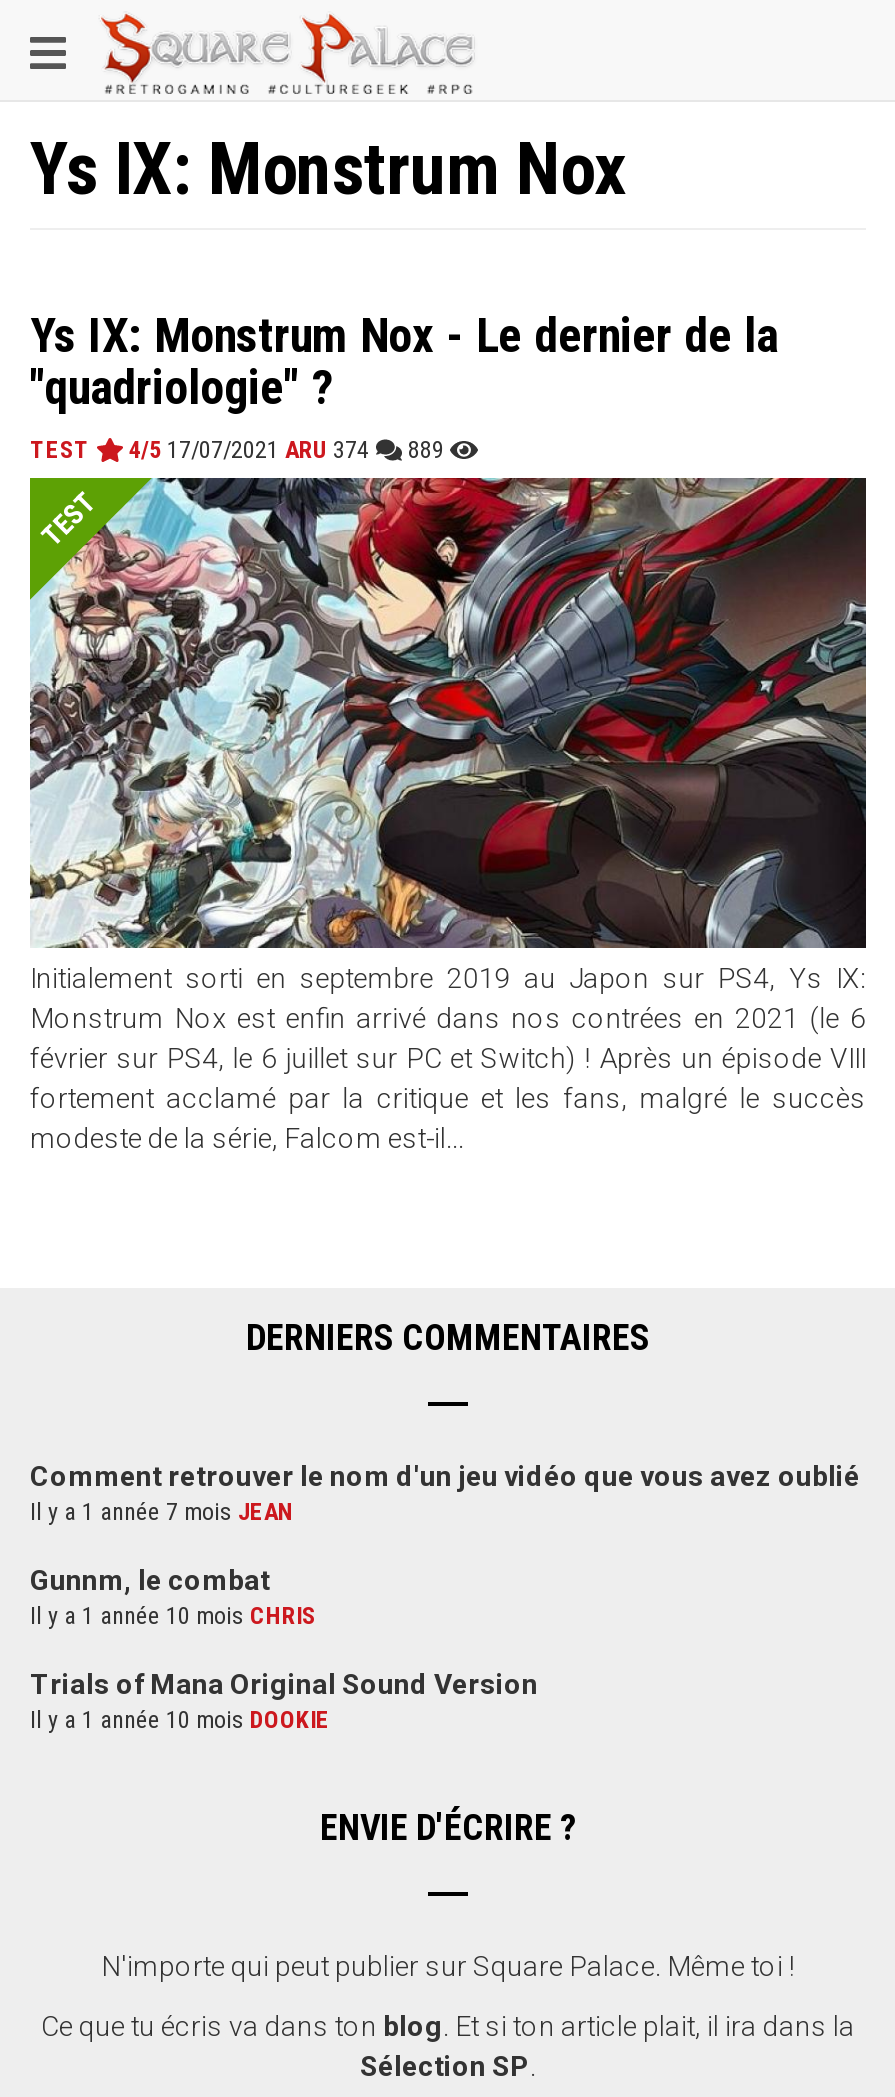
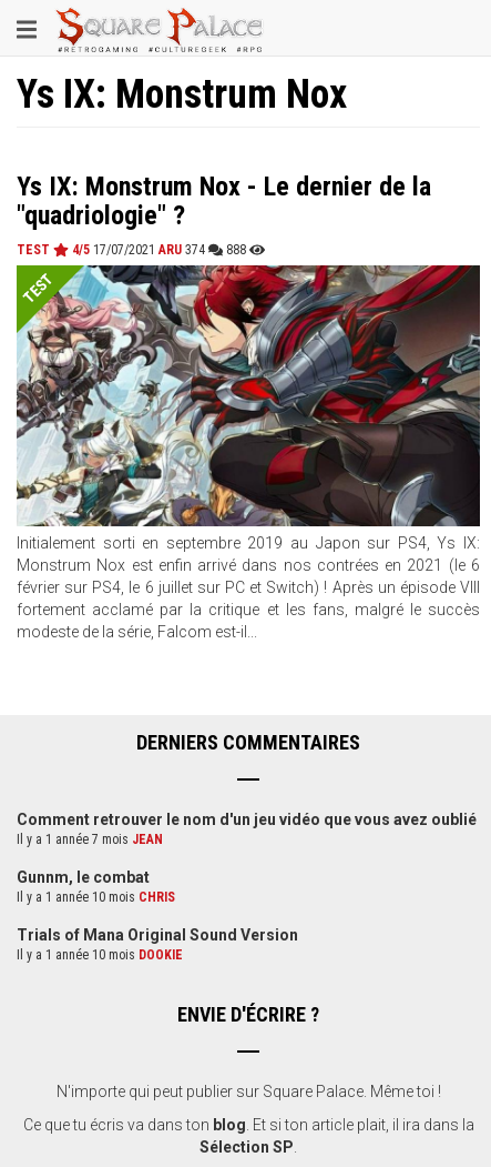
[30,436,450,464] TEST 4/5 17/07/2021 ARU 374 889 -> [17,242,249,258] TEST 4/5 17/07/2021 ARU 374 888

